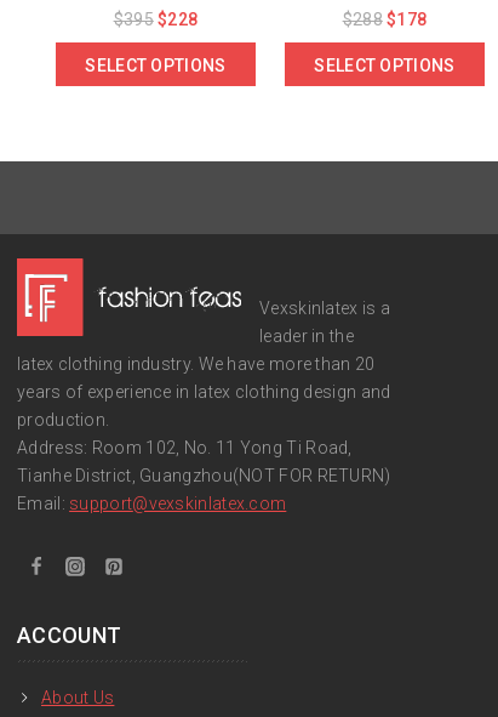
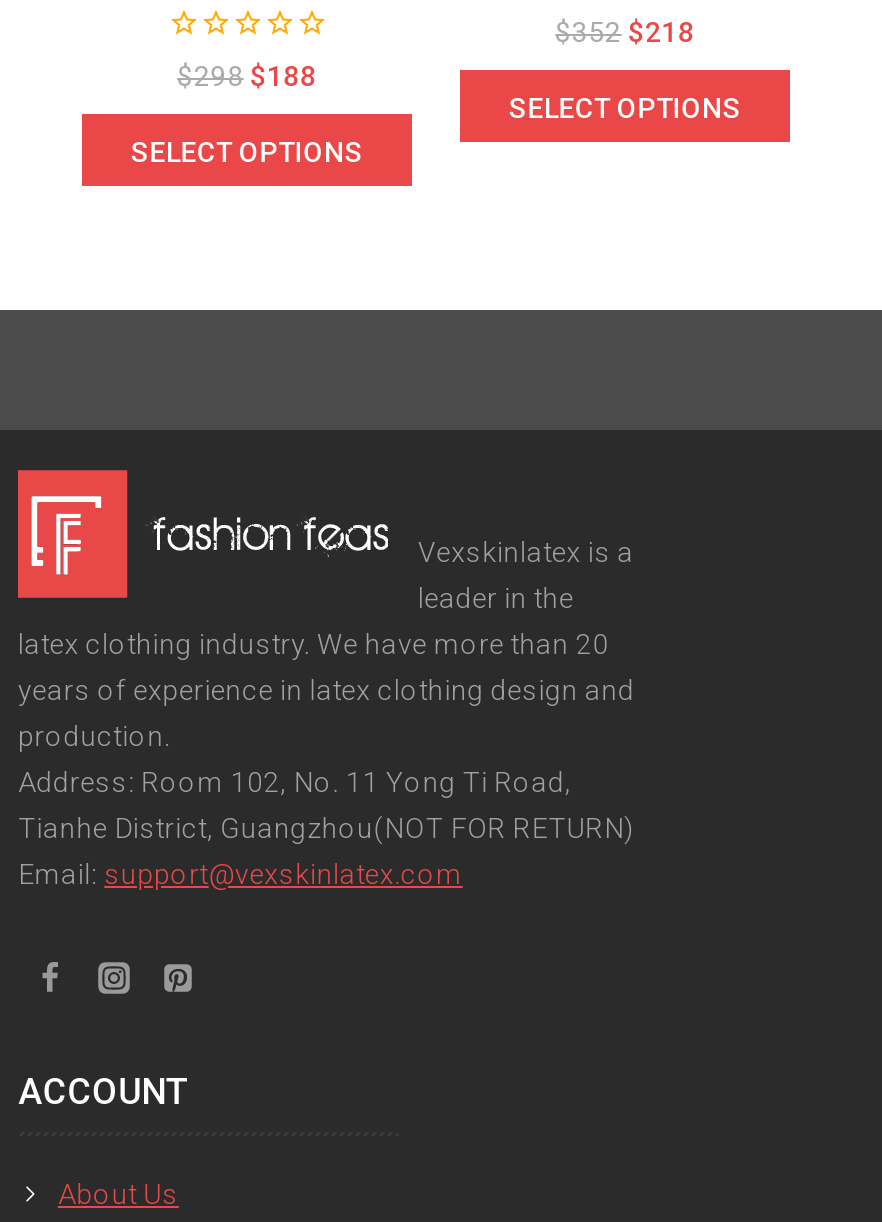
[113,9,198,29] $395 $228 -> [177,59,317,91] $298 $188
[342,9,427,29] $288 $178 -> [555,15,695,47] $352 $218

